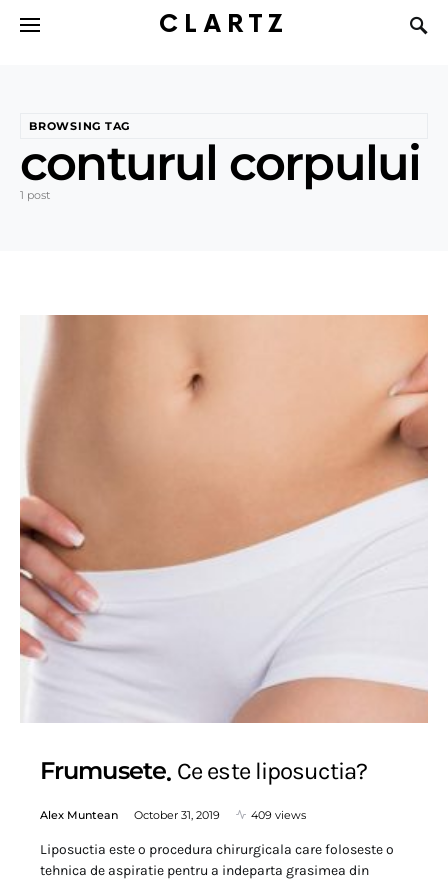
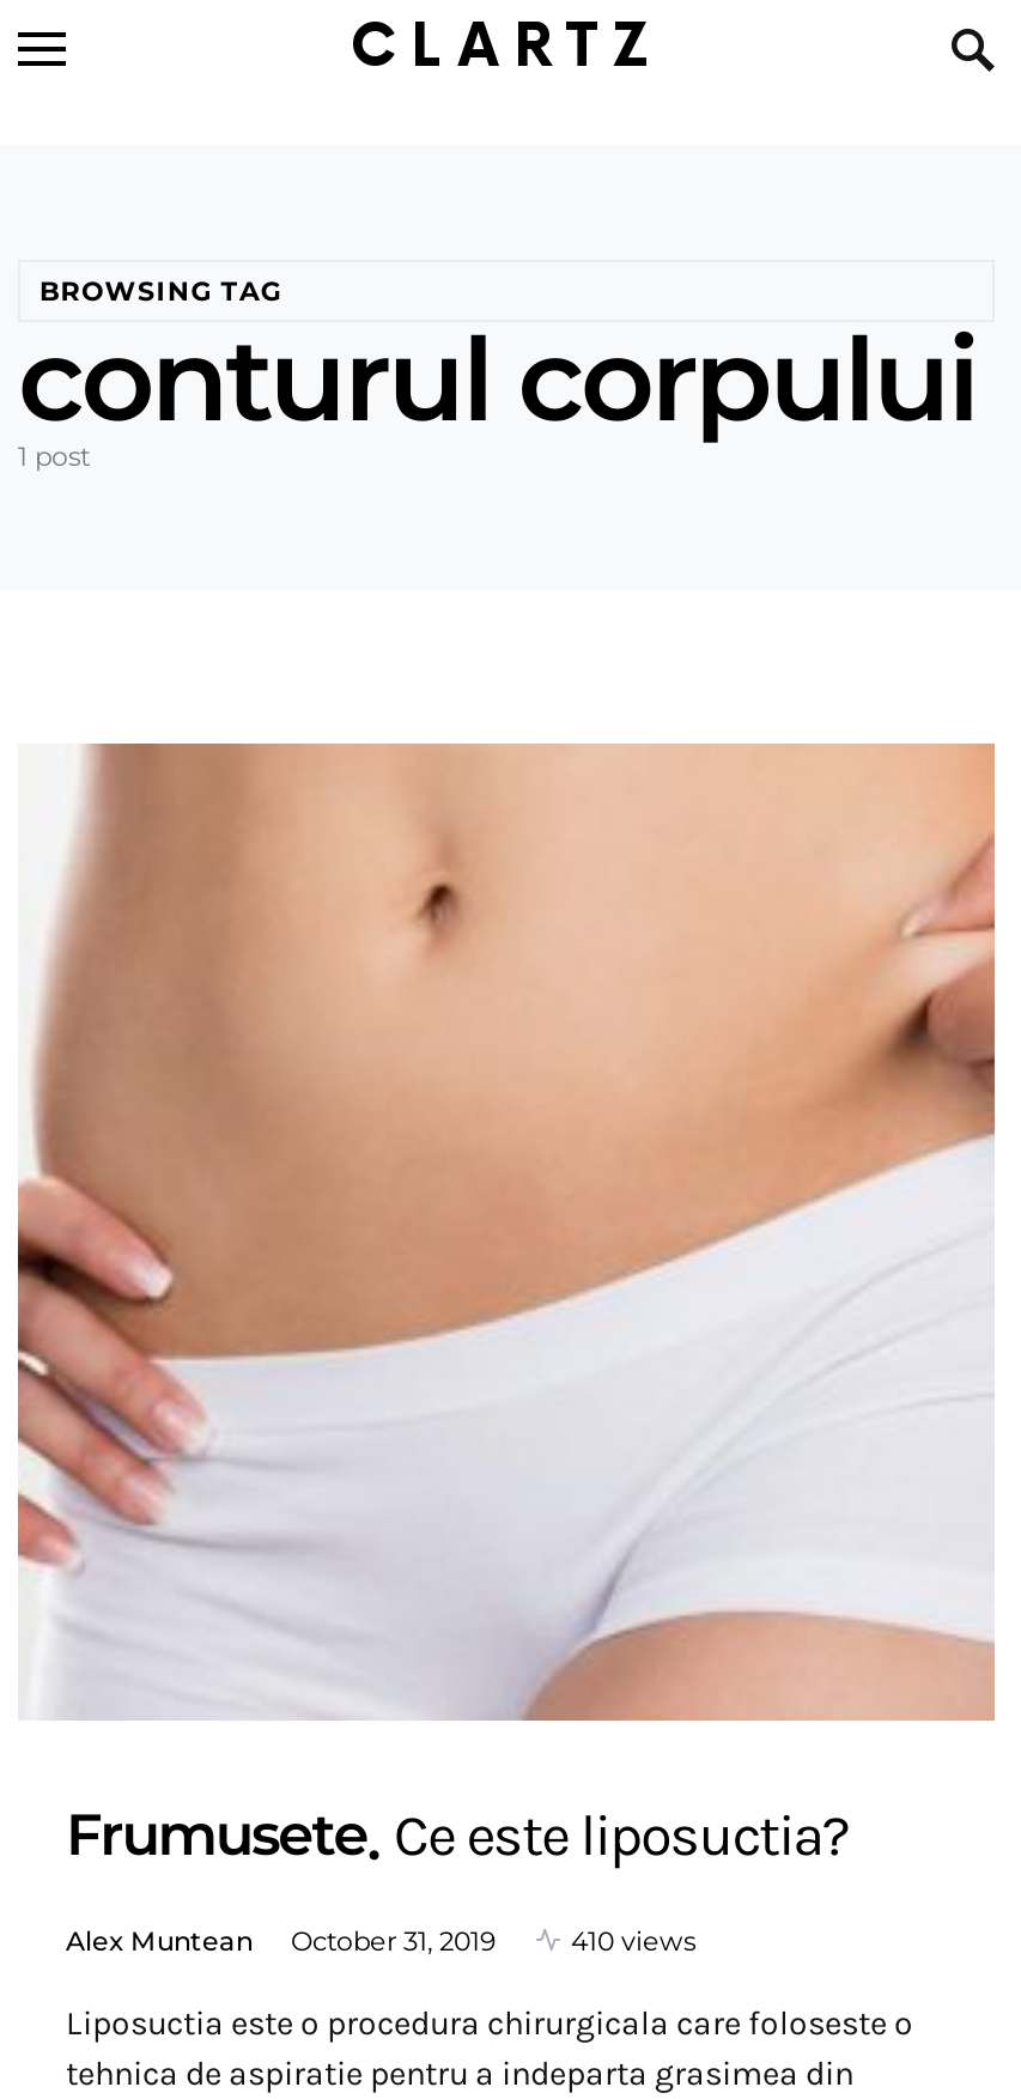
[251,808,306,822] 409 views -> [571,1923,695,1957] 410 views

